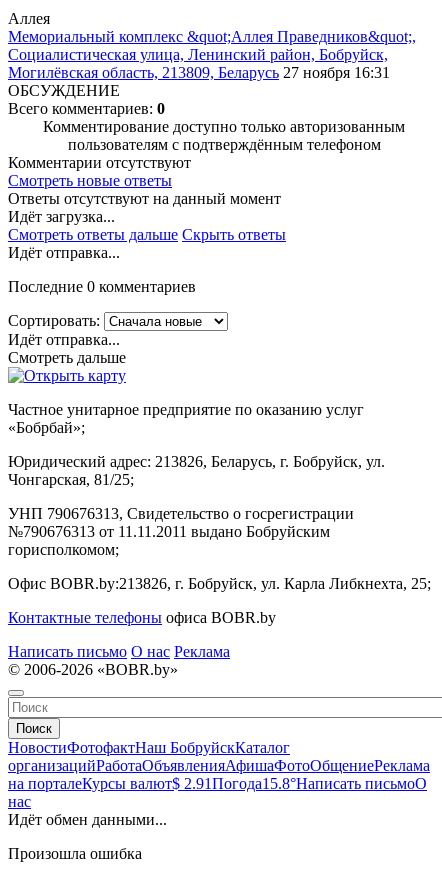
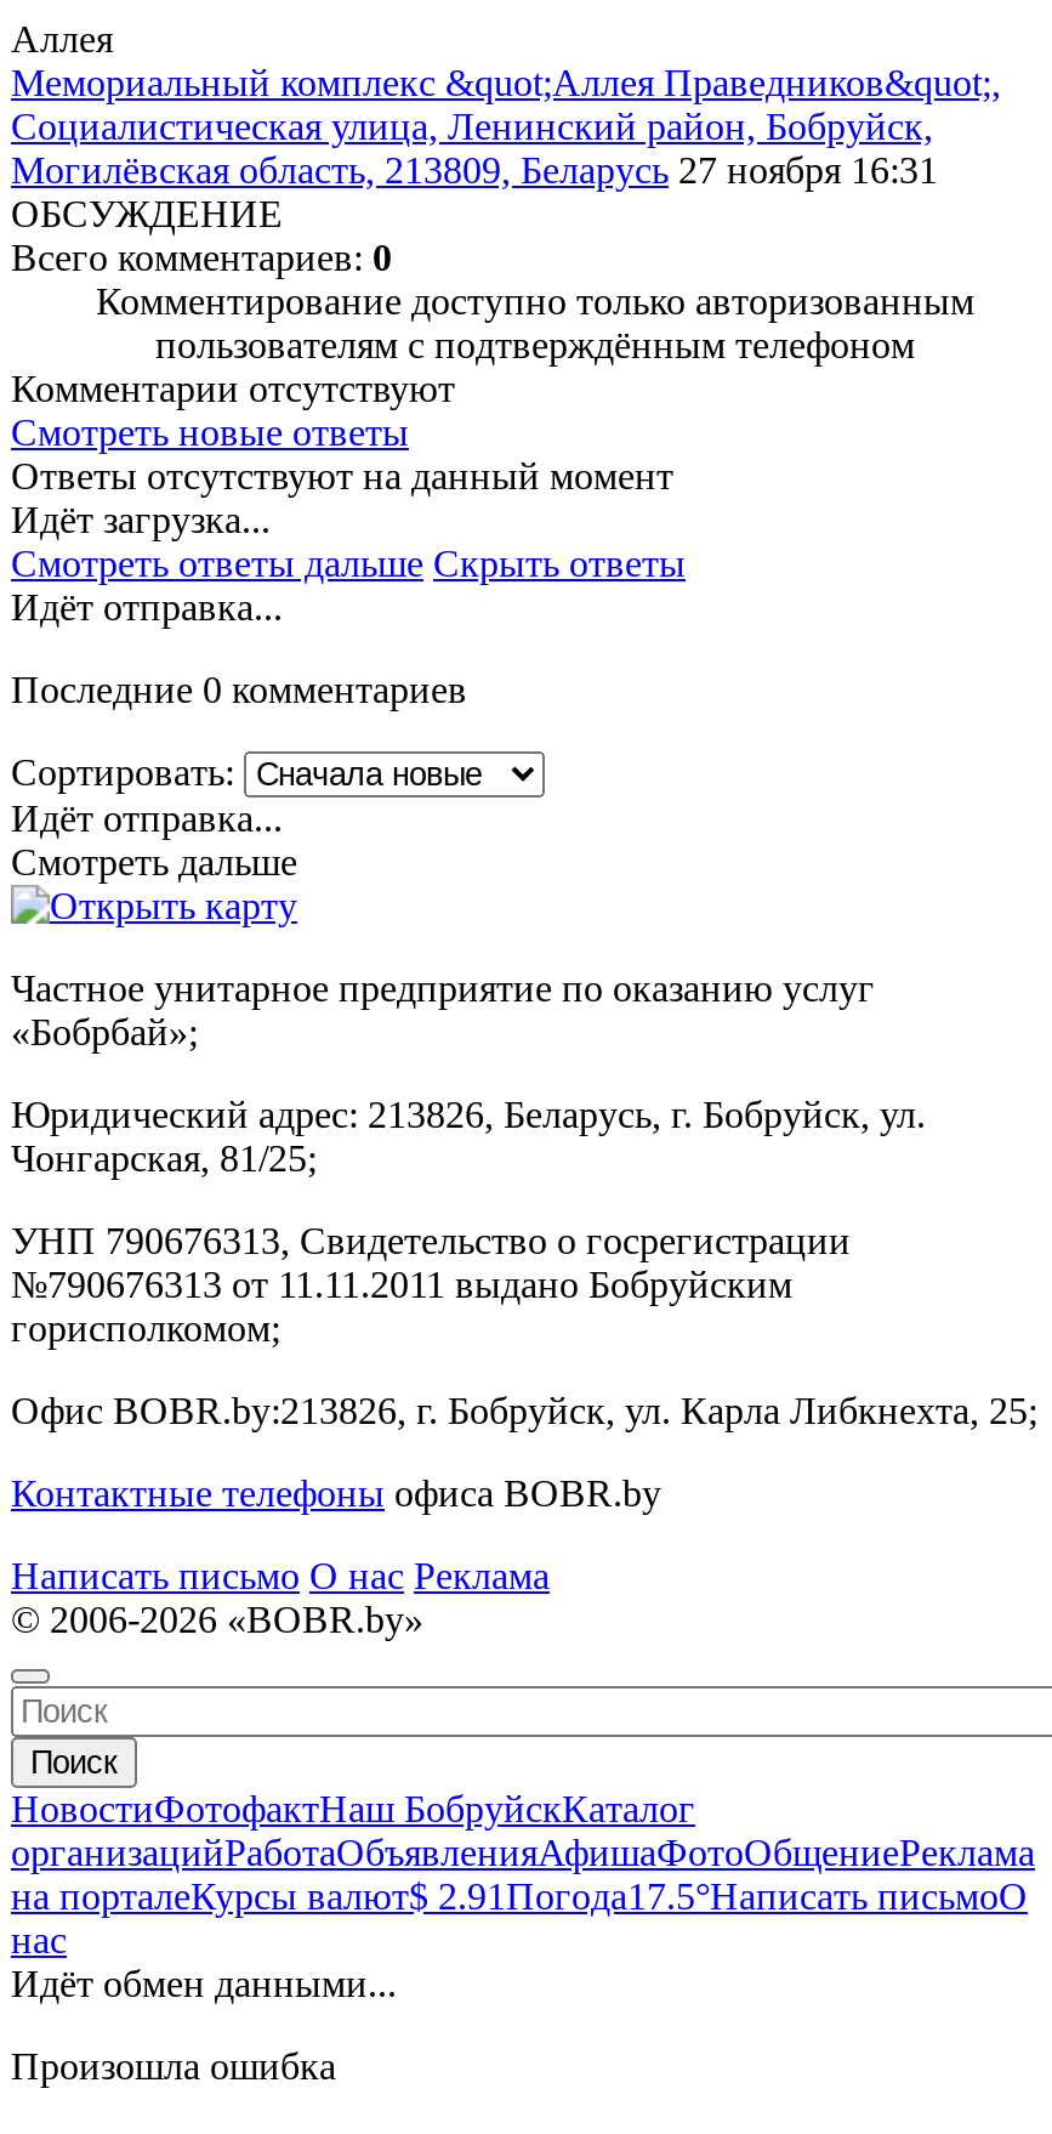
[8,775,427,792] на порталеКурсы валют$ 2.91 Погода15.8°Написать письмоО -> [11,1875,1028,1916] на порталеКурсы валют$ 2.91 Погода17.5°Написать письмоО

